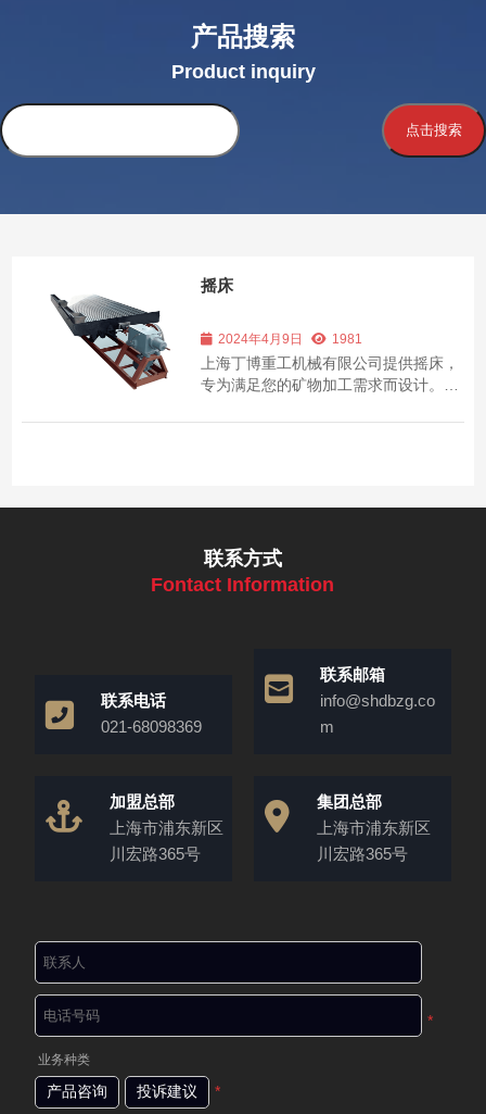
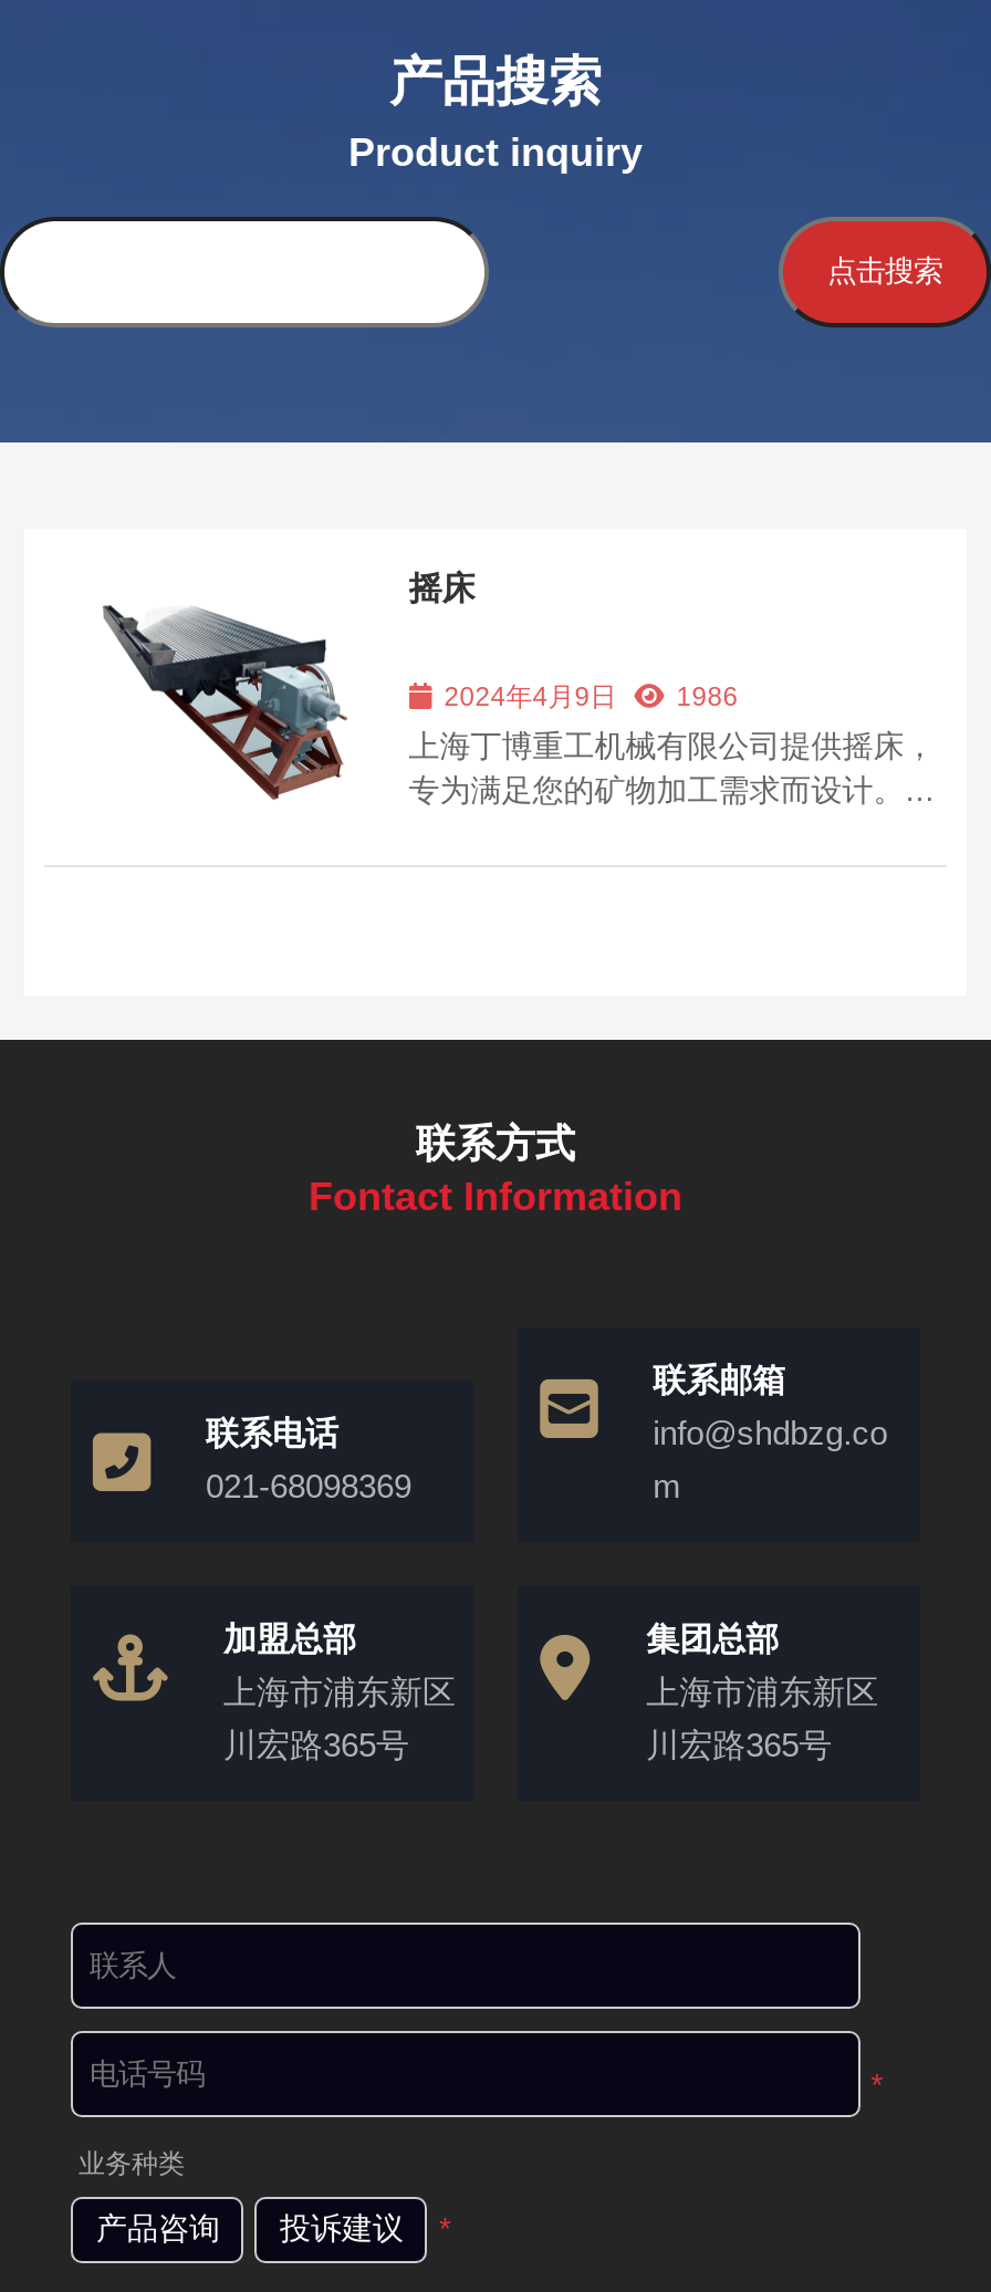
[218,331,362,347] 2024年4月9日 1981 -> [444,681,738,712] 2024年4月9日 1986

